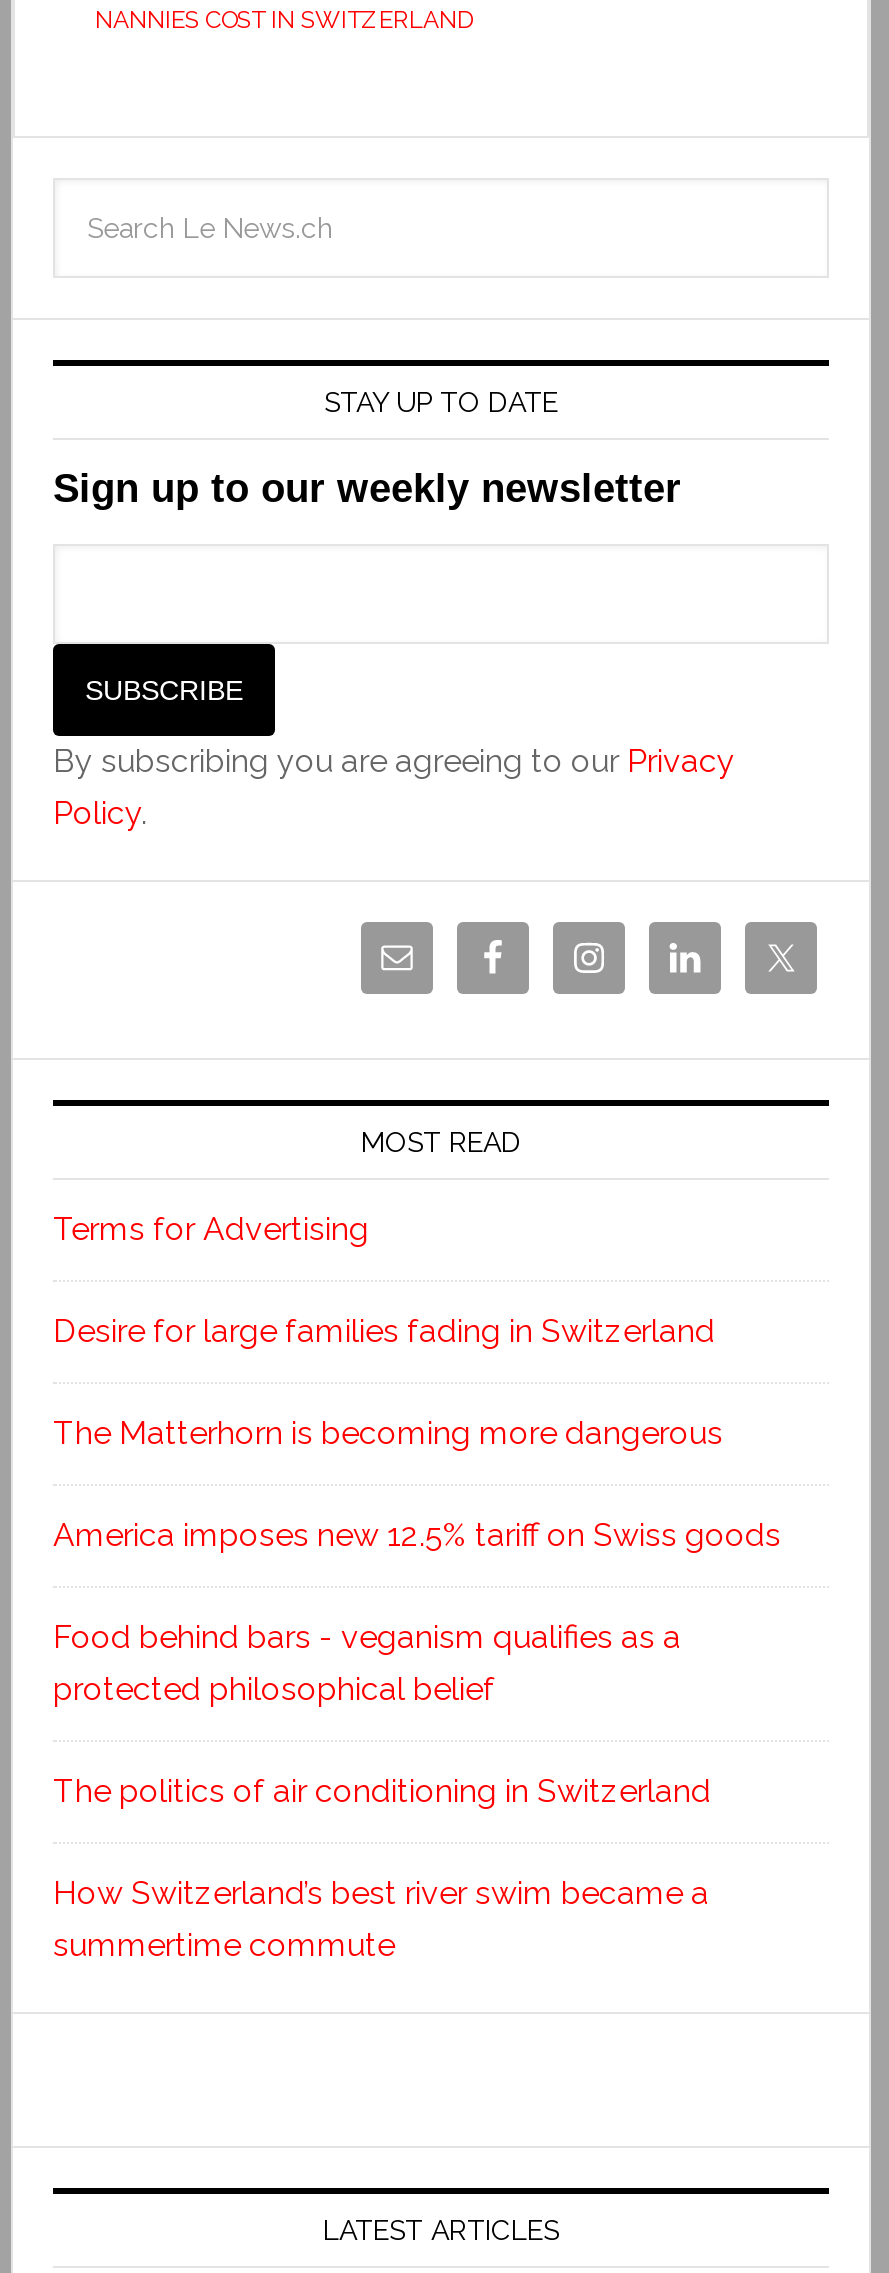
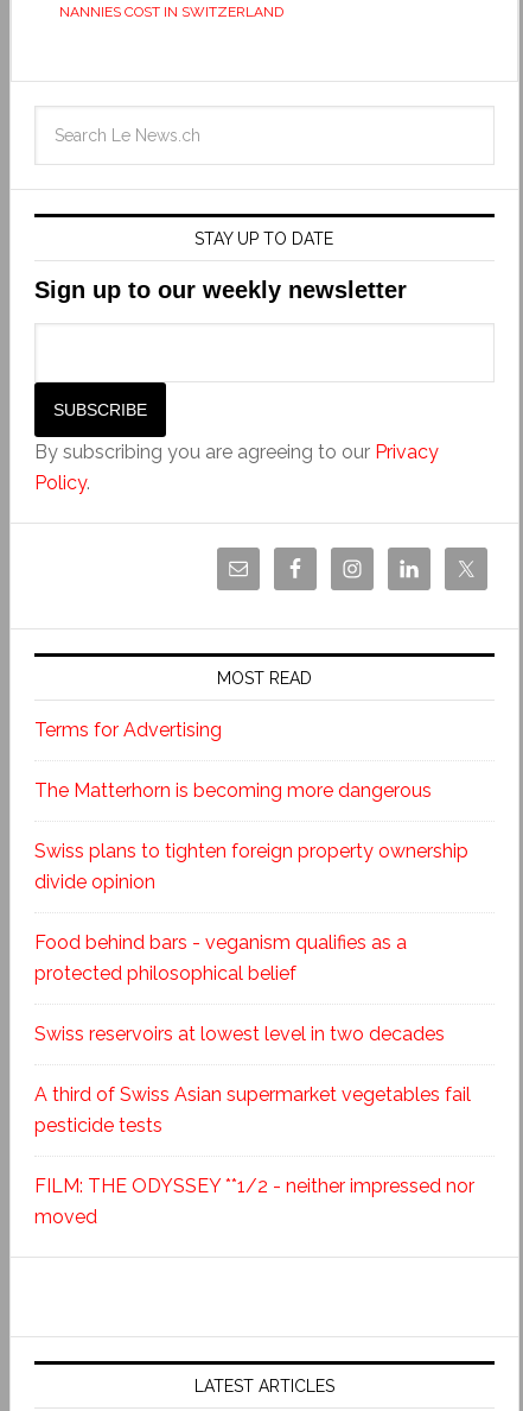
[53,1312,715,1350] Desire for large families fading in Switzerland -> none
moved [53,1414,723,1452] -> [34,779,432,801]: The Matterhorn is becoming more dangerous
[53,1516,781,1554] America imposes new 12.5% tariff on Swiss goods -> [34,839,468,893] Swiss plans to tighten foreign property ownership | divide opinion
moved [53,1618,681,1708] -> [34,931,407,984]: Food behind bars - veganism qualifies as a | protected philosophical belief
[53,1772,711,1964] The politics of air conditioning in Switzerland | How Switzerland’s best river swim became a | summertime commute -> [34,1022,474,1228] Swiss reservoirs at lowest level in two decades | A third of Swiss Asian supermarket vegetables fail | pesticide tests | FILM: THE ODYSSEY **1/2 - neither impressed nor | moved

